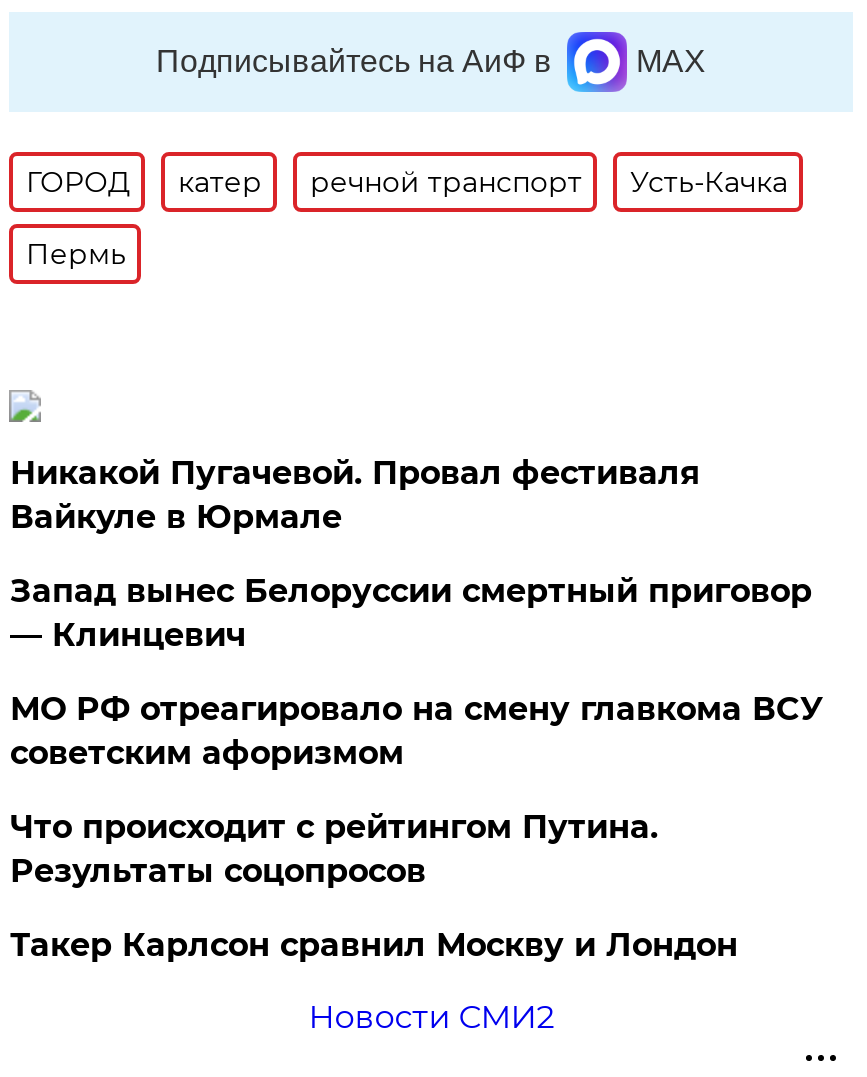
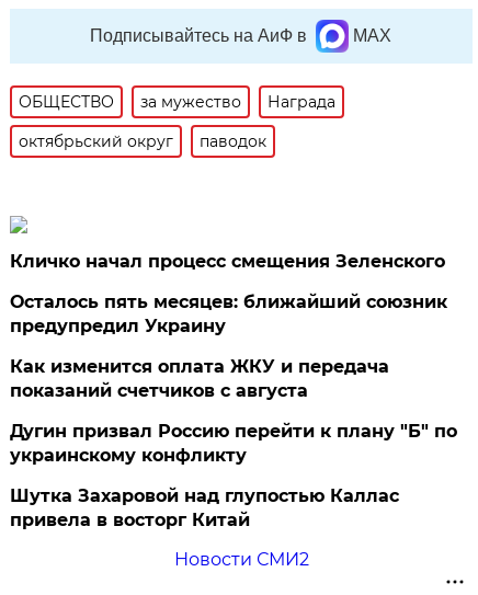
[26,163,788,199] ГОРОД | катер | речной транспорт | Усть-Качка -> [19,91,336,111] ОБЩЕСТВО | за мужество | Награда
[26,235,126,271] Пермь -> [19,131,267,151] октябрьский округ | паводок
[10,453,700,535] Никакой Пугачевой. Провал фестиваля | Вайкуле в Юрмале -> [10,250,446,271] Кличко начал процесс смещения Зеленского
[10,571,812,653] Запад вынес Белоруссии смертный приговор | — Клинцевич -> [10,291,448,336] Осталось пять месяцев: ближайший союзник | предупредил Украину
[10,689,824,771] МО РФ отреагировало на смену главкома ВСУ | советским афоризмом -> [10,356,390,401] Как изменится оплата ЖКУ и передача | показаний счетчиков с августа
[10,807,658,889] Что происходит с рейтингом Путина. | Результаты соцопросов -> [10,420,458,465] Дугин призвал Россию перейти к плану "Б" по | украинскому конфликту
[10,925,738,963] Такер Карлсон сравнил Москву и Лондон -> [10,485,400,530] Шутка Захаровой над глупостью Каллас | привела в восторг Китай

